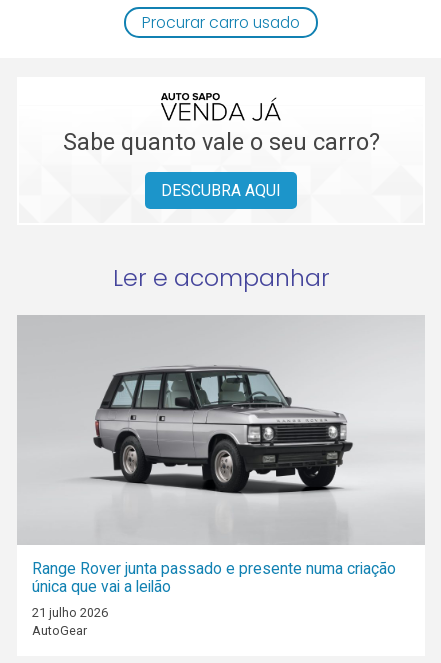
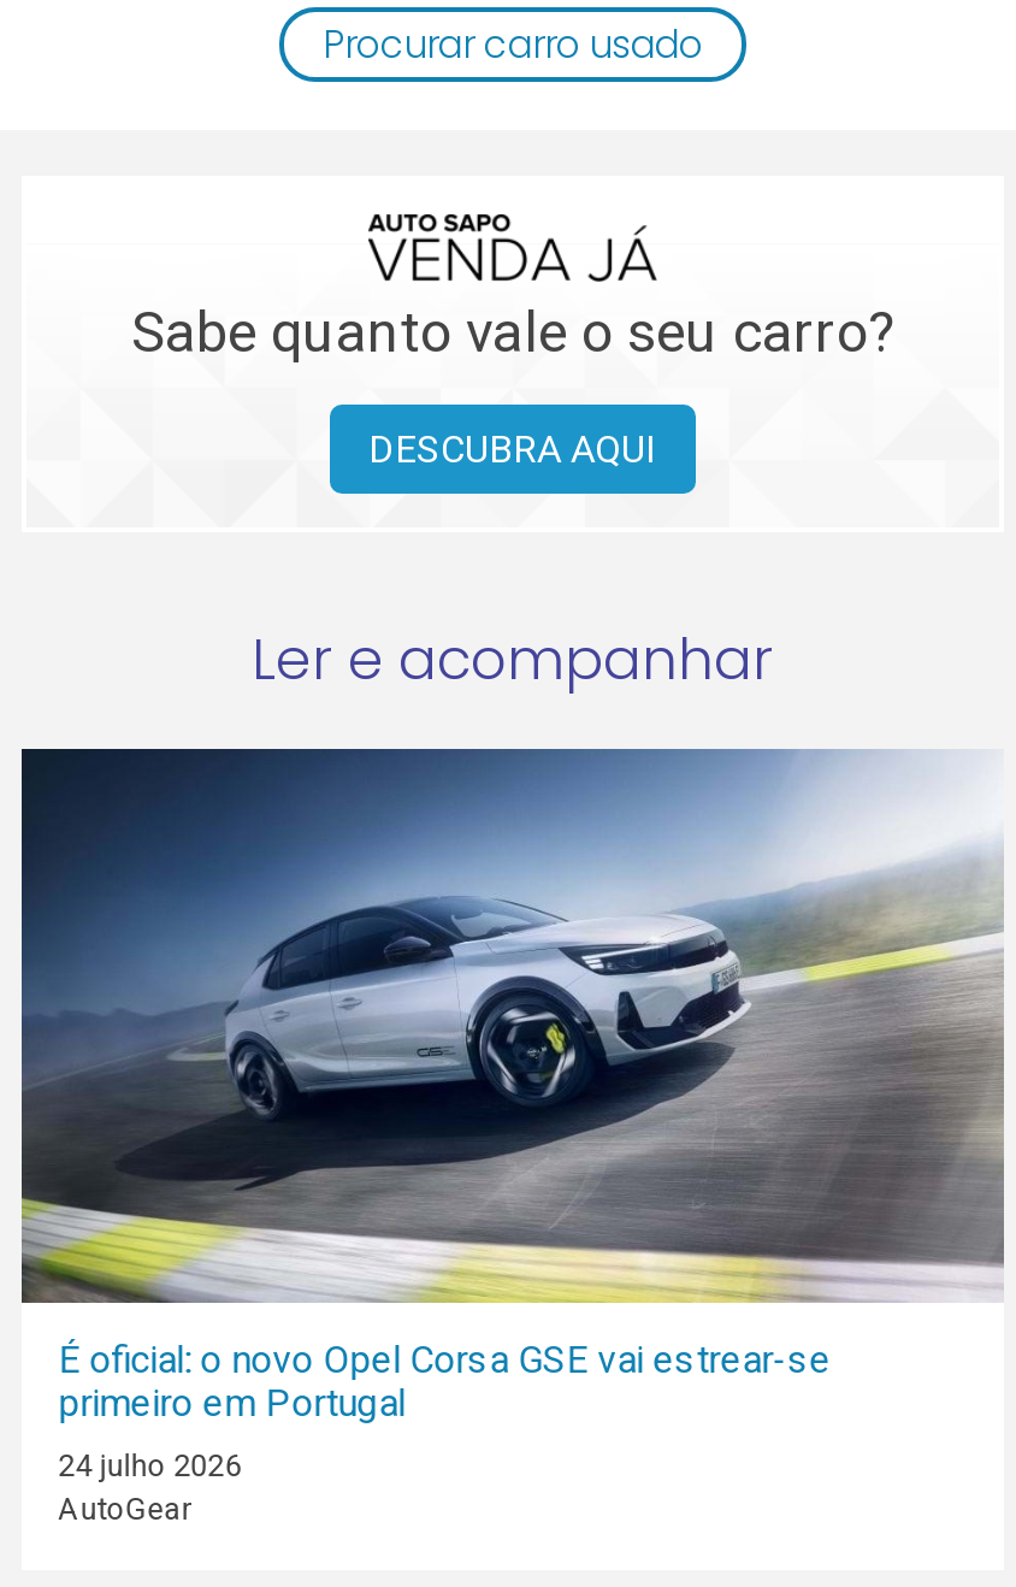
[17,315,424,596] [image] | Range Rover junta passado e presente numa criação | única que vai a leilão -> [19,747,1004,1427] [image] | É oficial: o novo Opel Corsa GSE vai estrear-se | primeiro em Portugal
[32,605,108,620] 21 julho 2026 -> [59,1448,241,1484] 24 julho 2026

